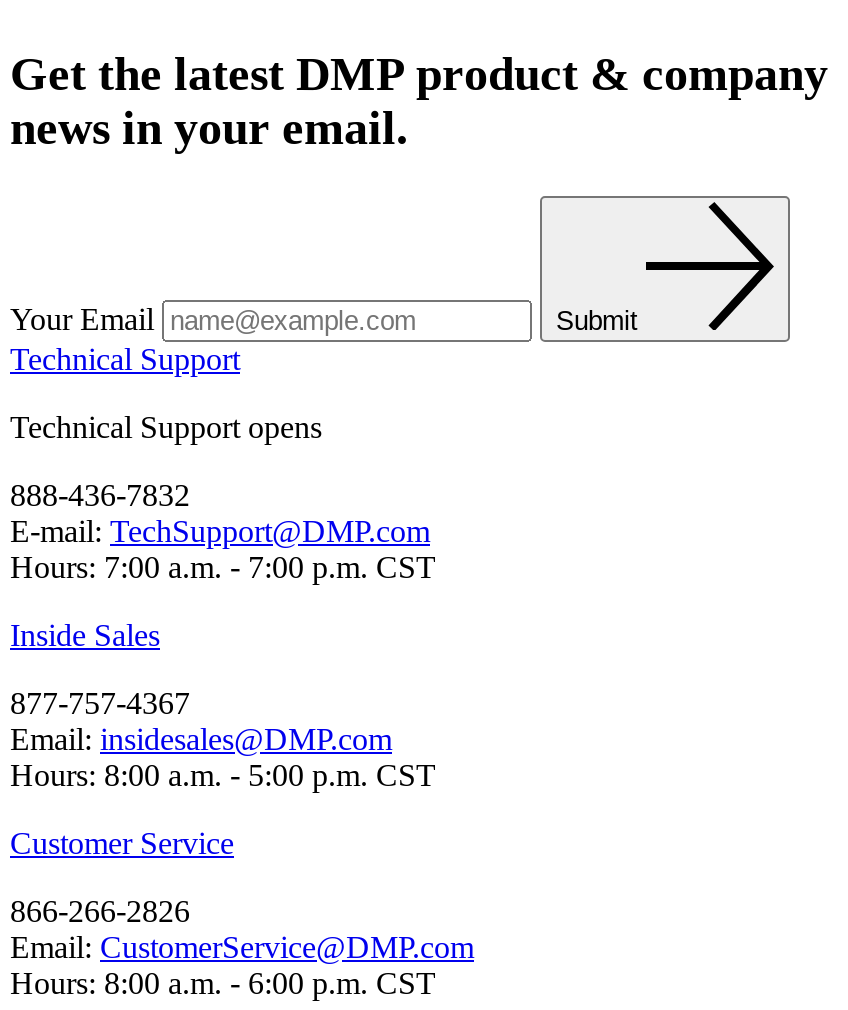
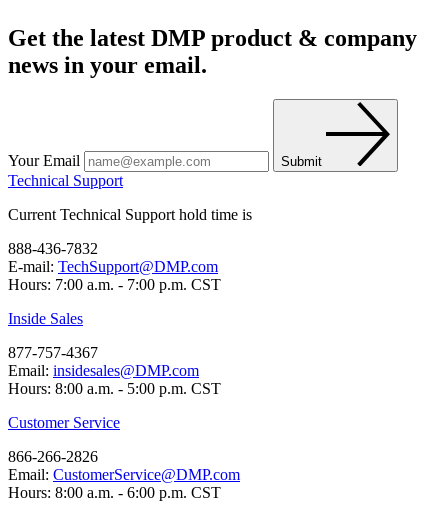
[10,410,322,444] Technical Support opens -> [8,206,252,223] Current Technical Support hold time is

